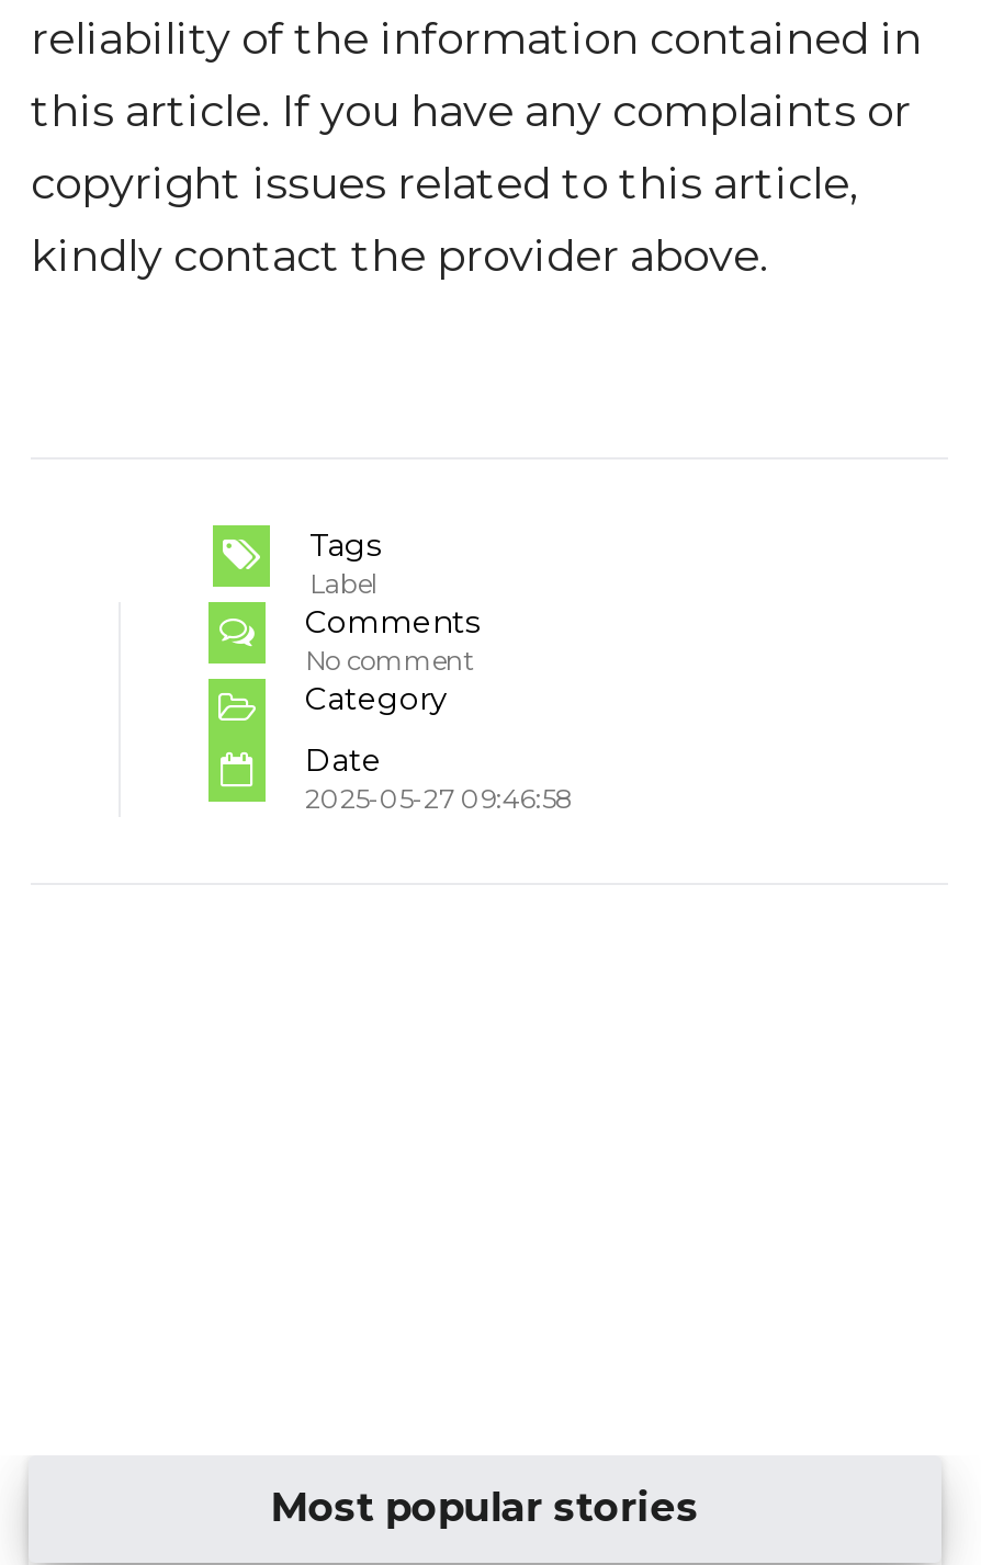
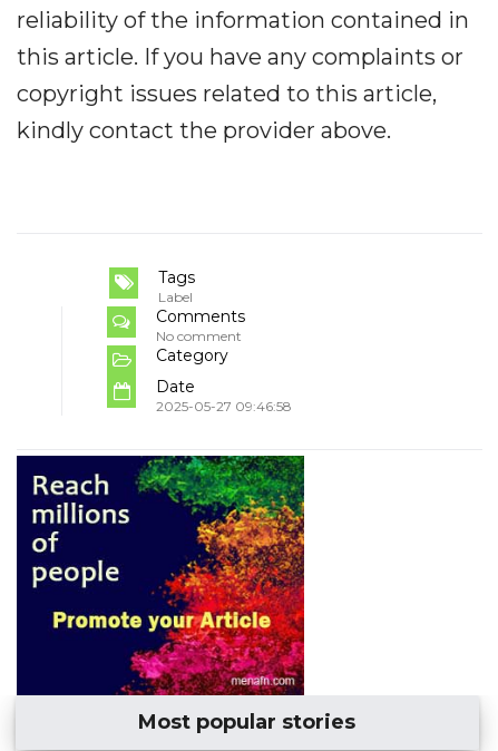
none -> [16,455,305,696] [image]

